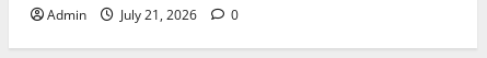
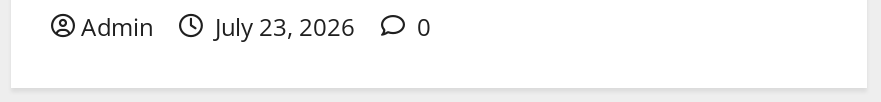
[47,5,239,24] Admin July 21, 2026 0 -> [81,10,431,44] Admin July 23, 2026 0

